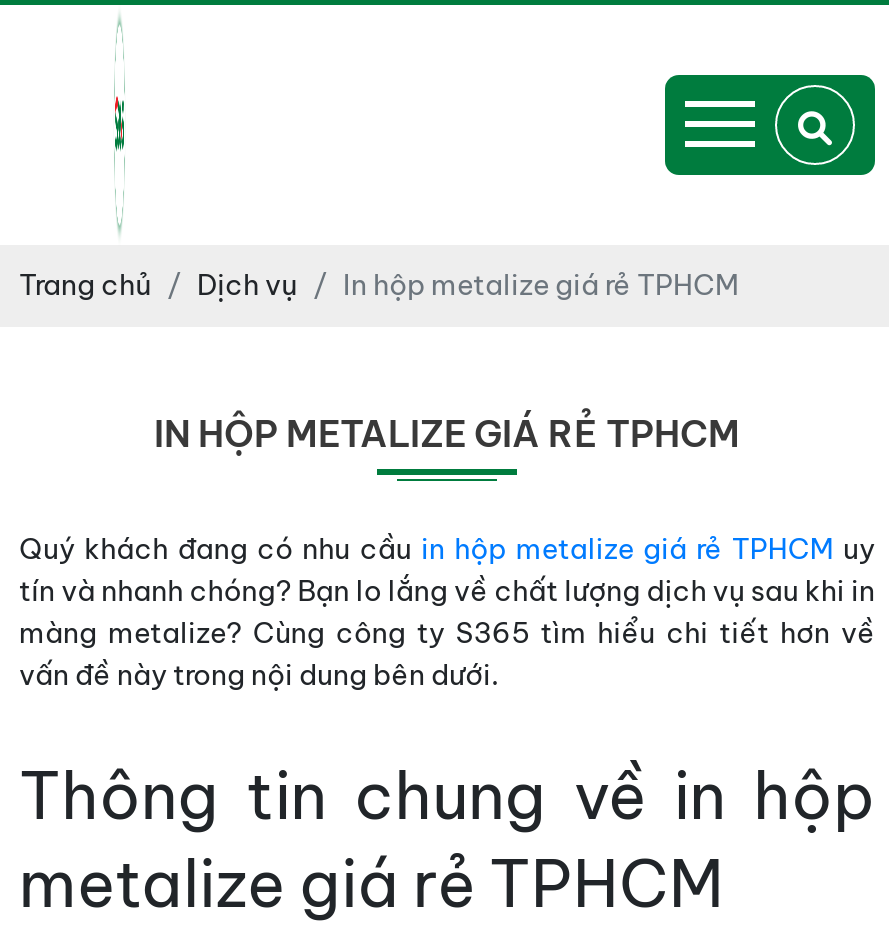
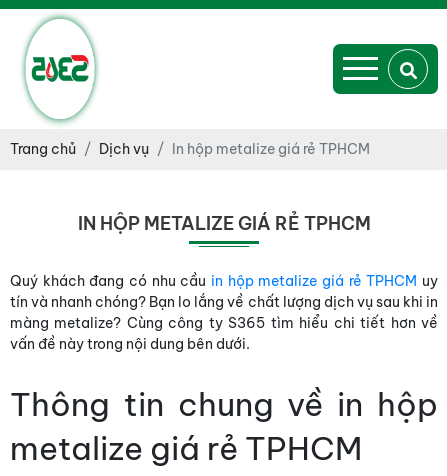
none -> [22,14,98,124] [image]

